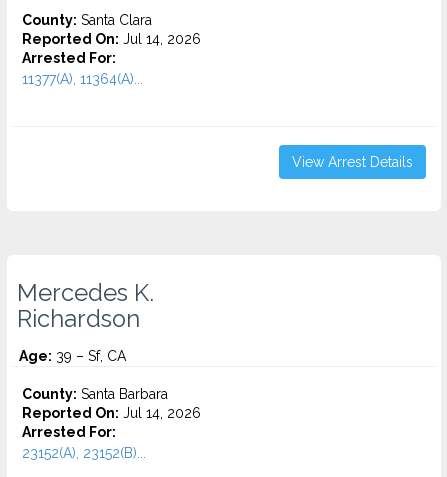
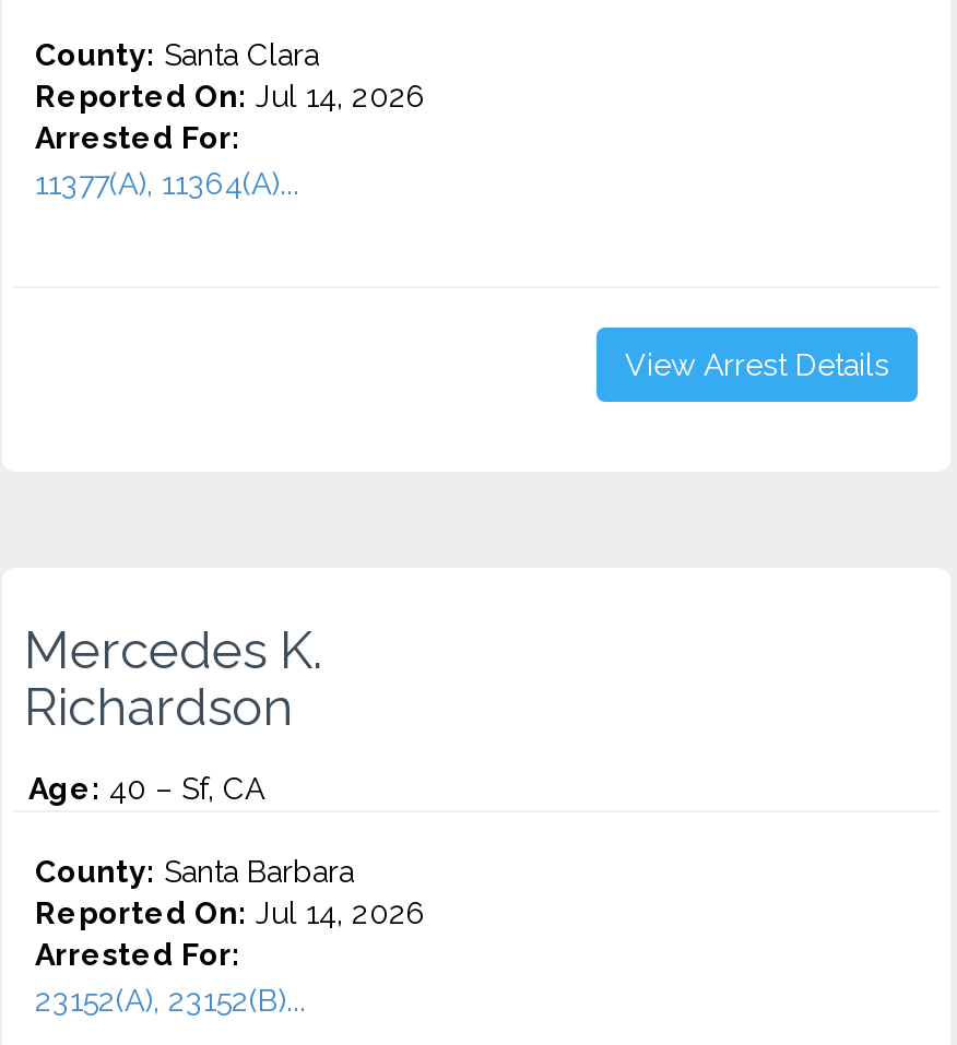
[19,348,126,364] Age: 39 – Sf, CA -> [28,771,264,806] Age: 40 – Sf, CA

